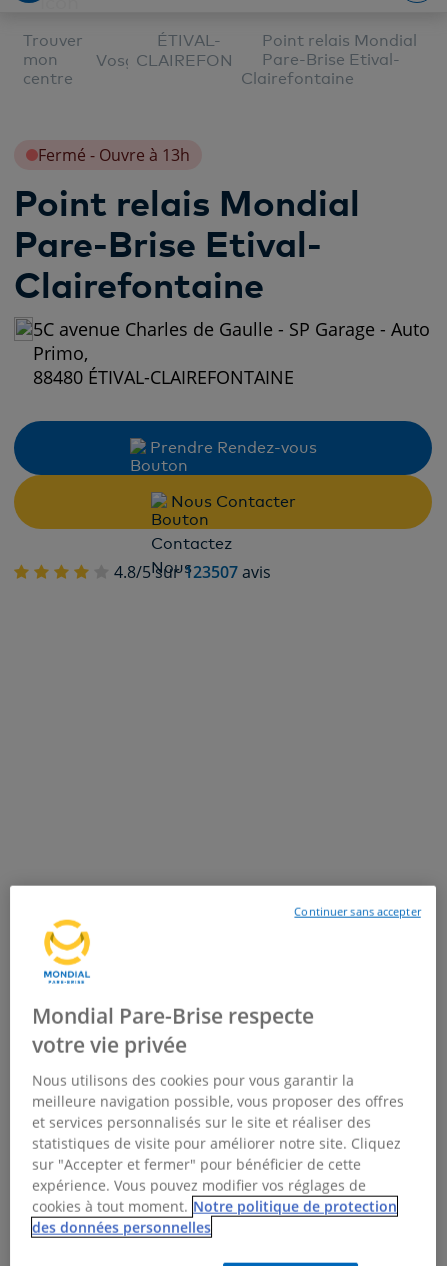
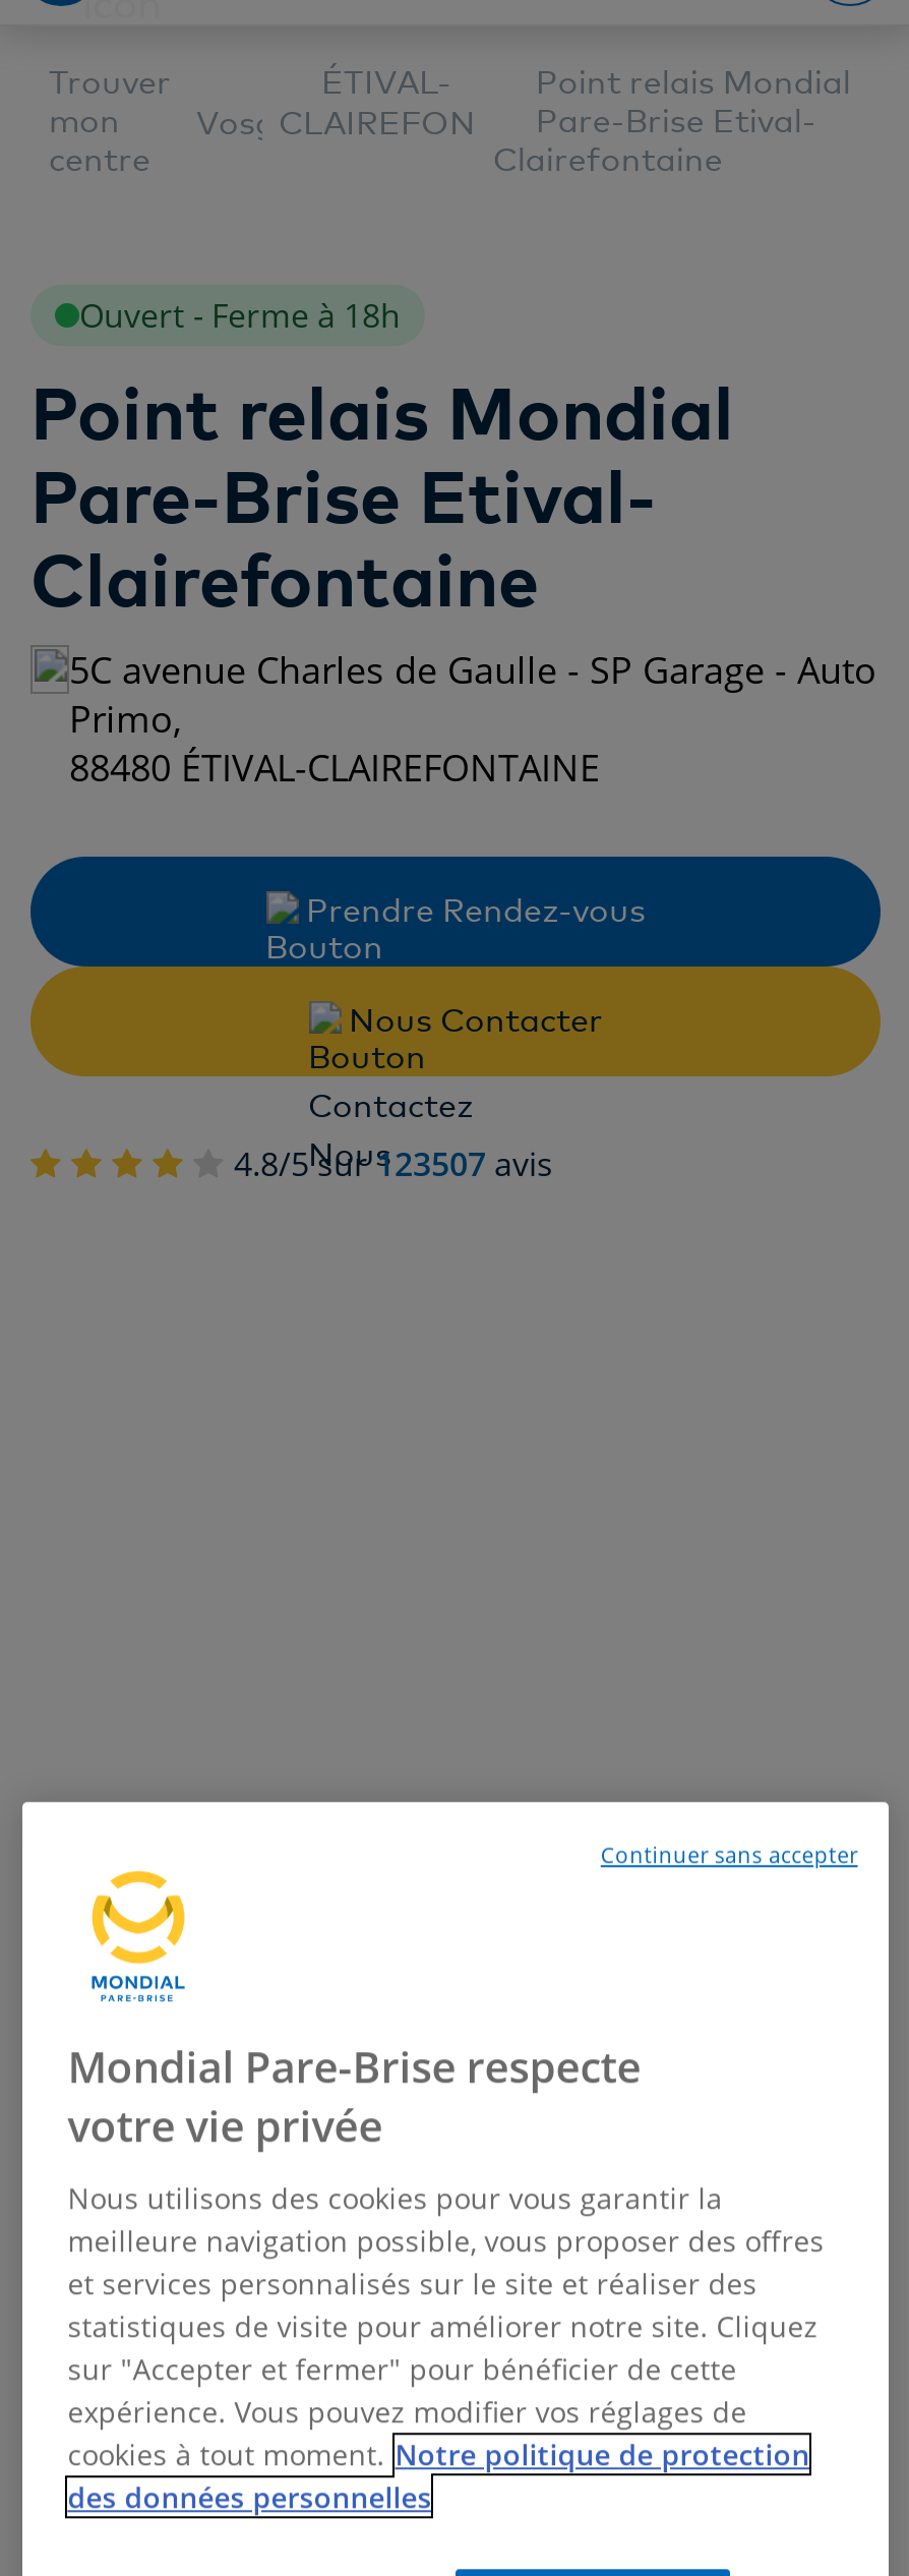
[38,144,190,166] Fermé - Ouvre à 13h -> [79,292,401,337] Ouvert - Ferme à 18h

